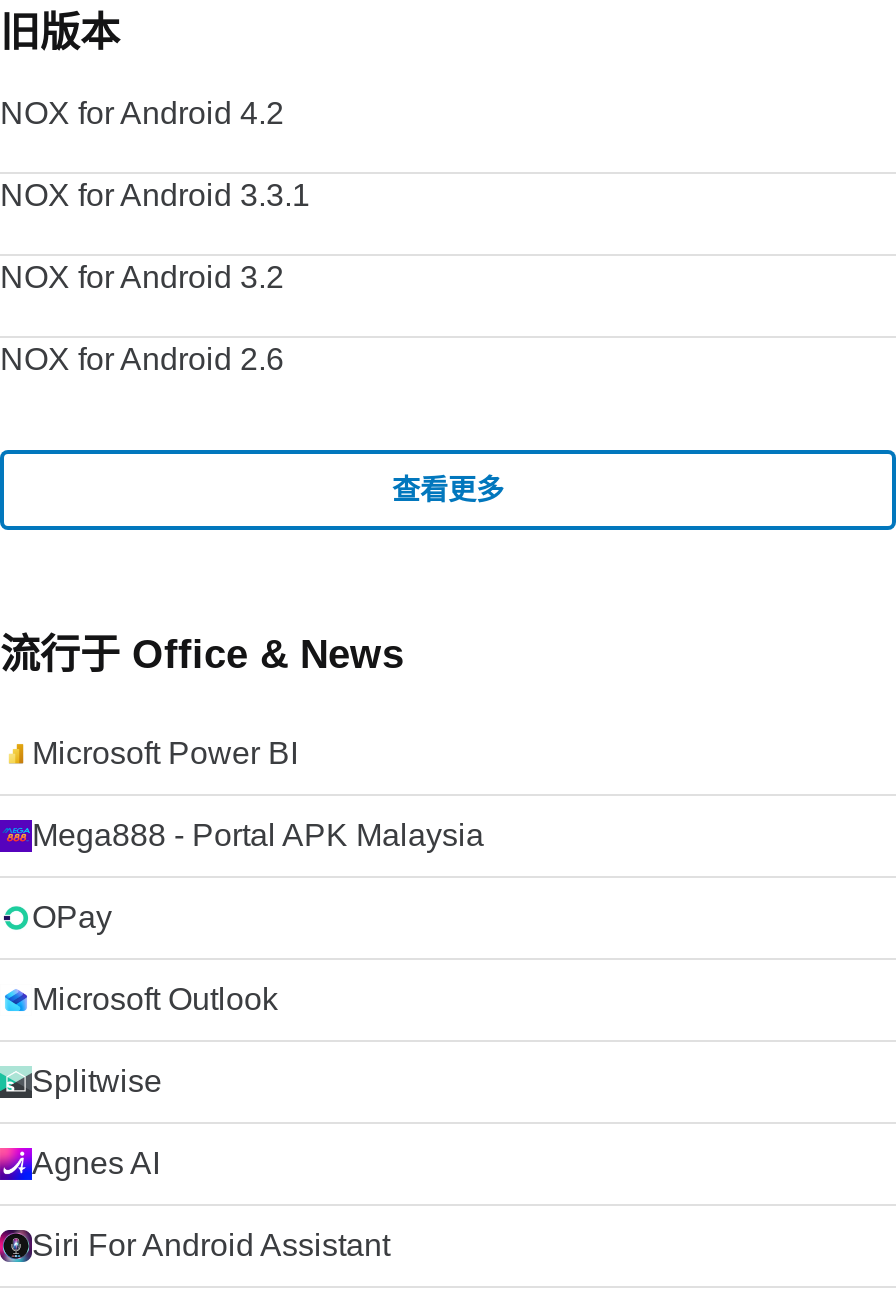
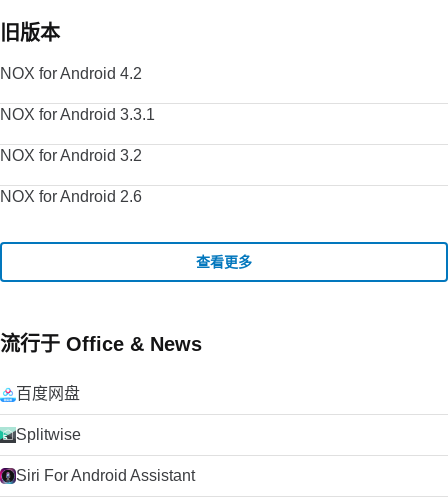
[32,736,484,1016] Microsoft Power BI | Mega888 - Portal APK Malaysia | OPay | Microsoft Outlook -> [16,385,80,402] 百度网盘
[32,1146,160,1180] Agnes AI -> none

